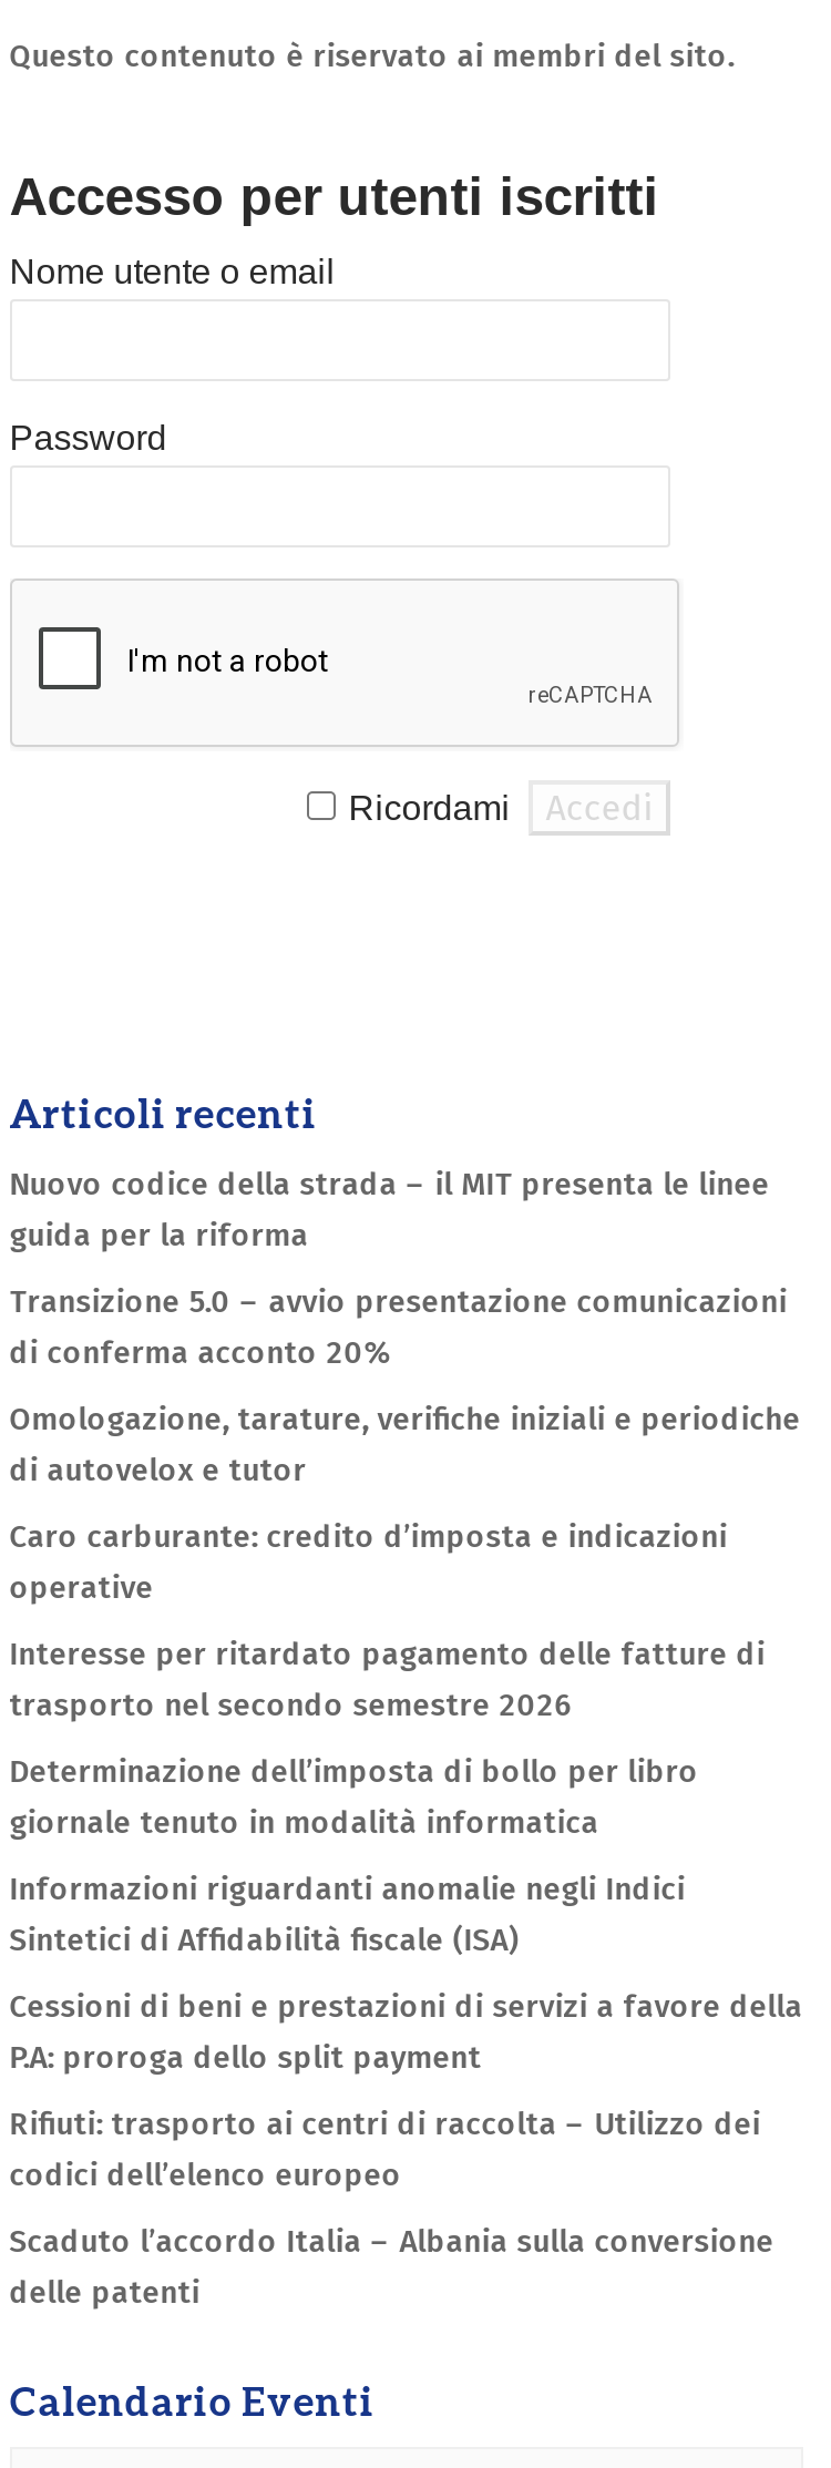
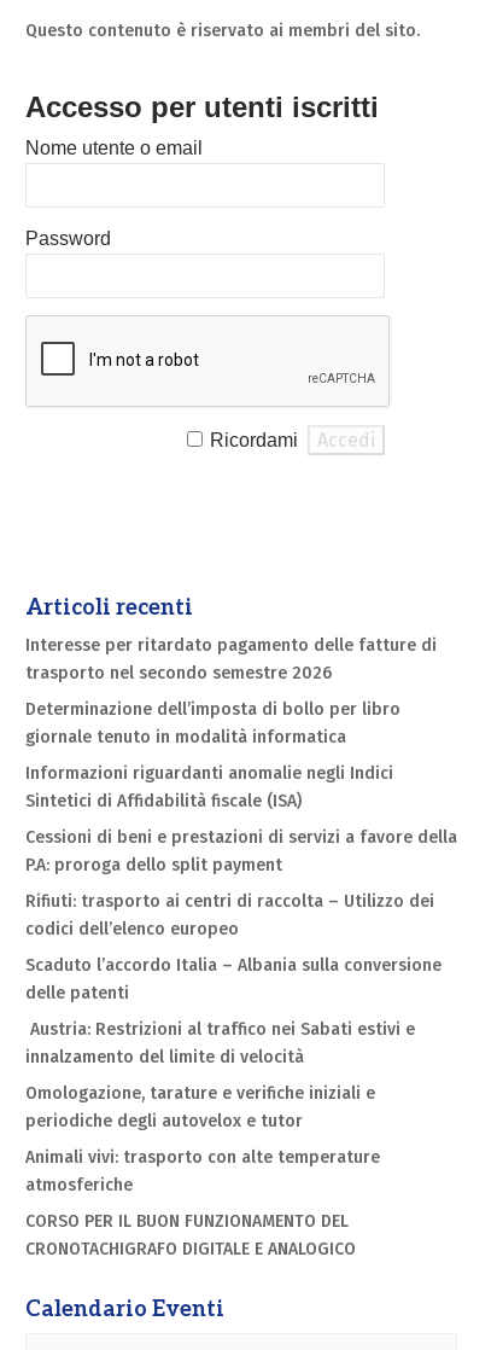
[10,1166,801,1607] Nuovo codice della strada – il MIT presenta le linee | guida per la riforma | Transizione 5.0 – avvio presentazione comunicazioni | di conferma acconto 20% | Omologazione, tarature, verifiche iniziali e periodiche | di autovelox e tutor | Caro carburante: credito d’imposta e indicazioni | operative -> none
moved [10,1636,803,2312] -> [25,635,457,1003]: Interesse per ritardato pagamento delle fatture di | trasporto nel secondo semestre 2026 | Determinazione dell’imposta di bollo per libro | ... | Scaduto l’accordo Italia – Albania sulla conversione | delle patenti
none -> [25,1019,415,1259] Austria: Restrizioni al traffico nei Sabati estivi e | innalzamento del limite di velocità | Omologazione, tarature e verifiche iniziali e | periodiche degli autovelox e tutor | Animali vivi: trasporto con alte temperature | atmosferiche | CORSO PER IL BUON FUNZIONAMENTO DEL | CRONOTACHIGRAFO DIGITALE E ANALOGICO

